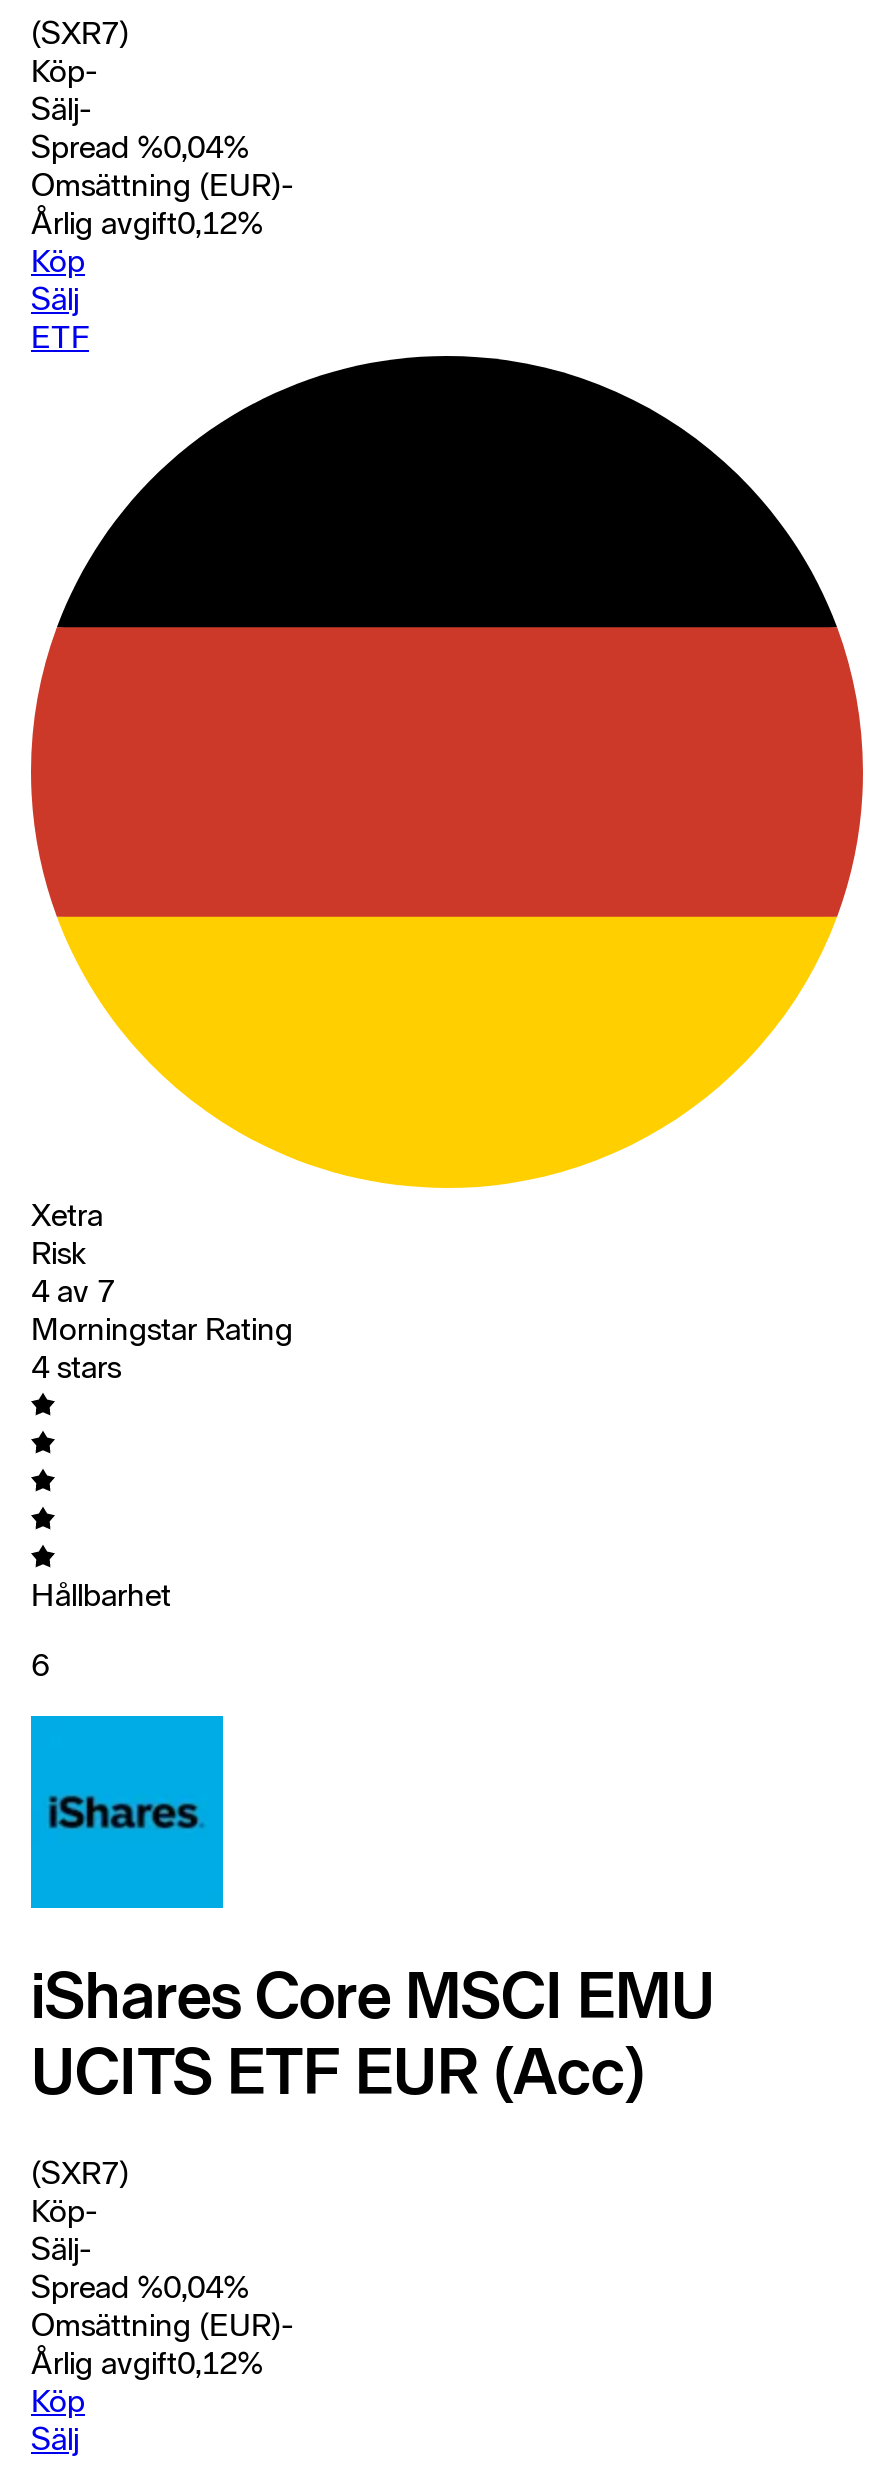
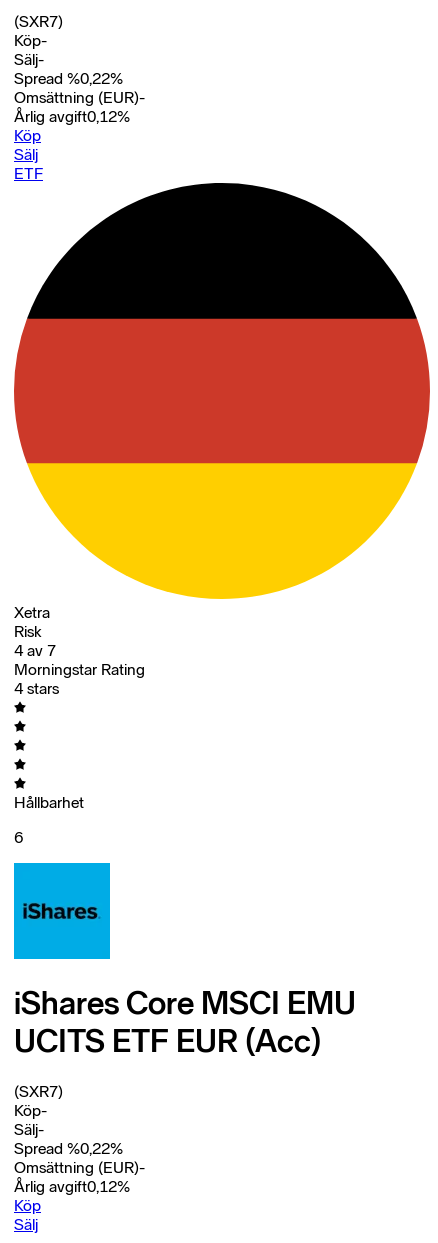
[31,128,249,166] Spread %0,04% -> [14,69,123,88] Spread %0,22%
[31,2268,249,2306] Spread %0,04% -> [14,1139,123,1158] Spread %0,22%

